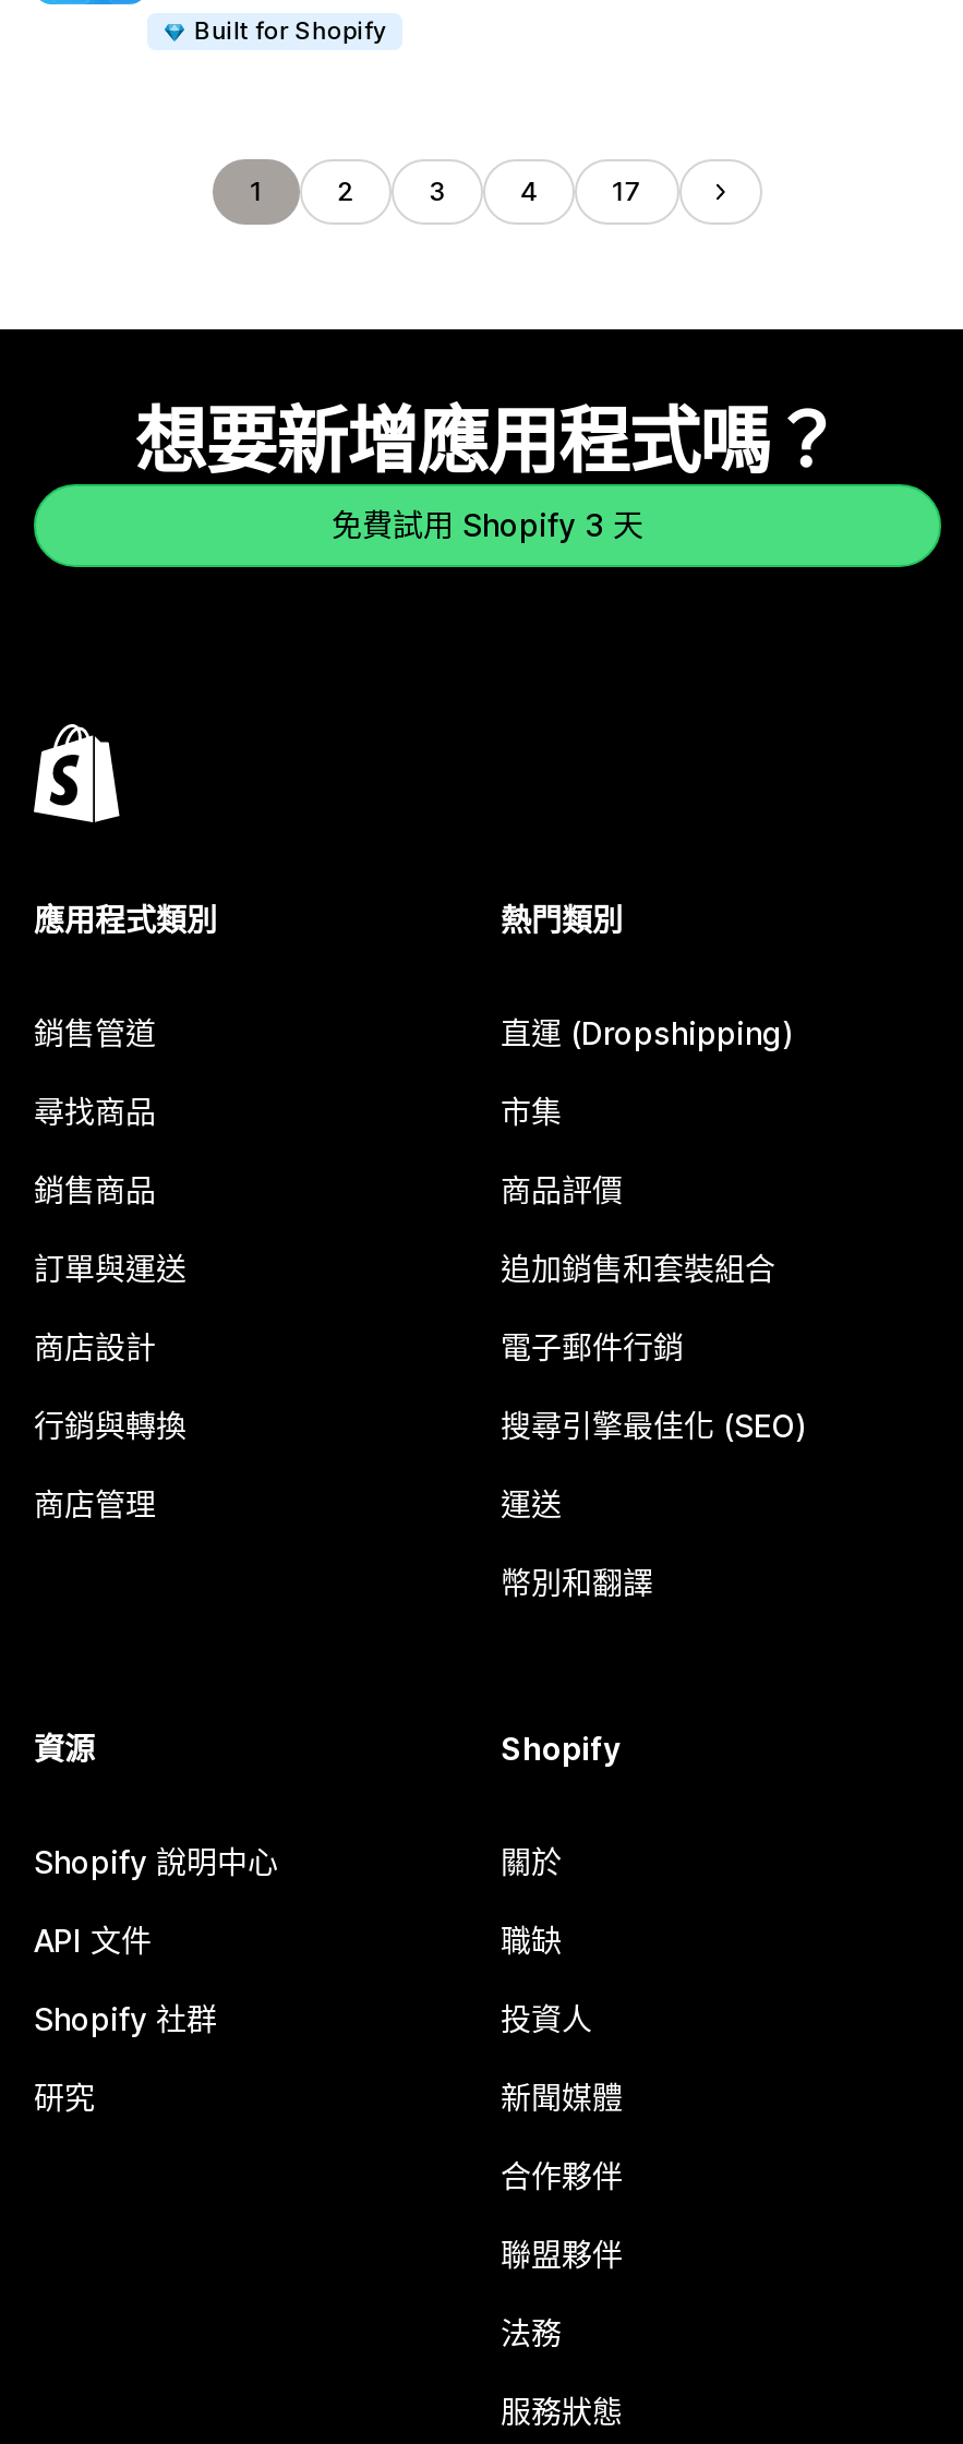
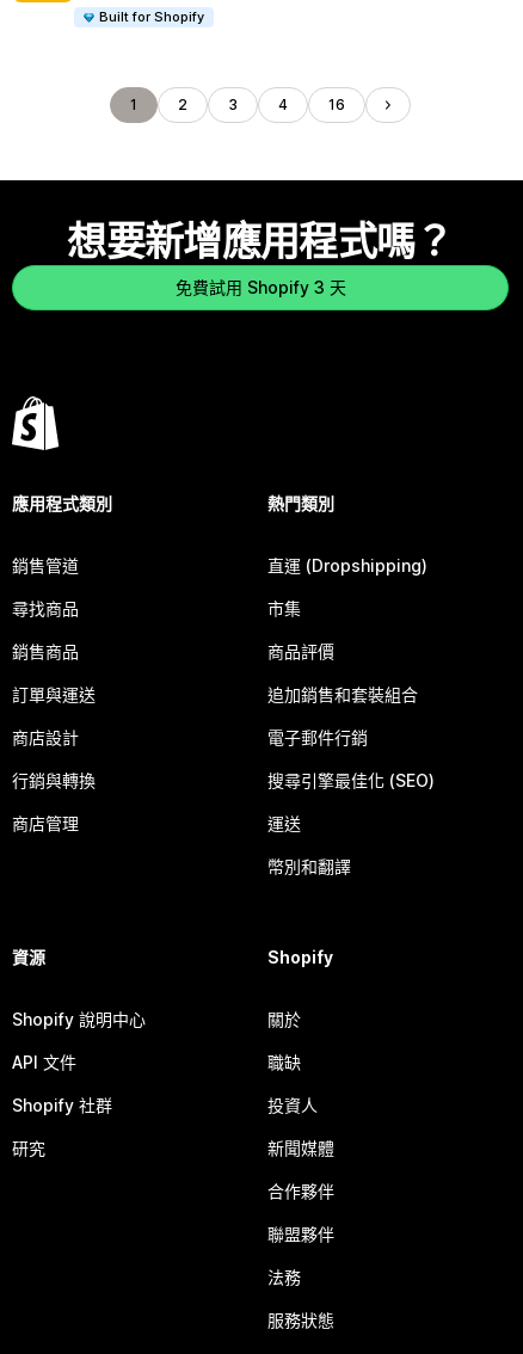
[611,174,642,207] 17 -> [328,96,345,113] 16

